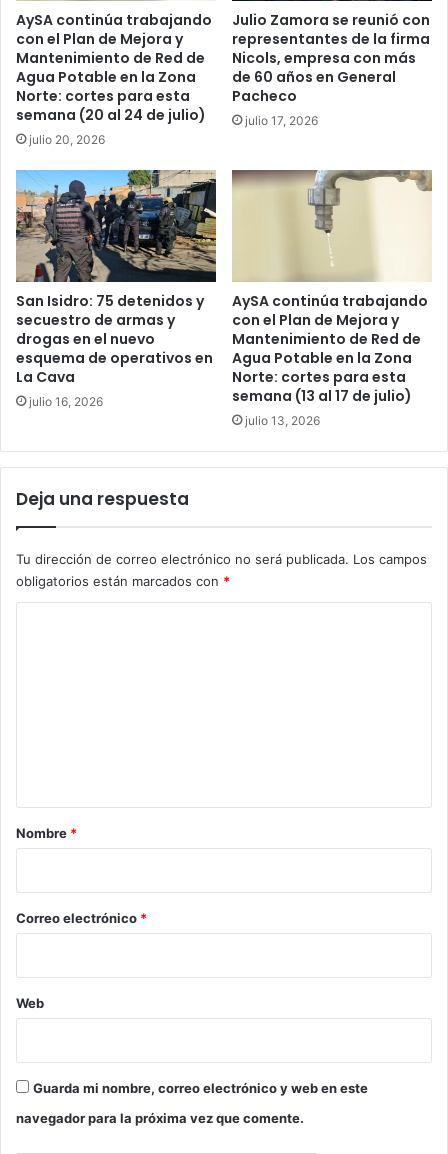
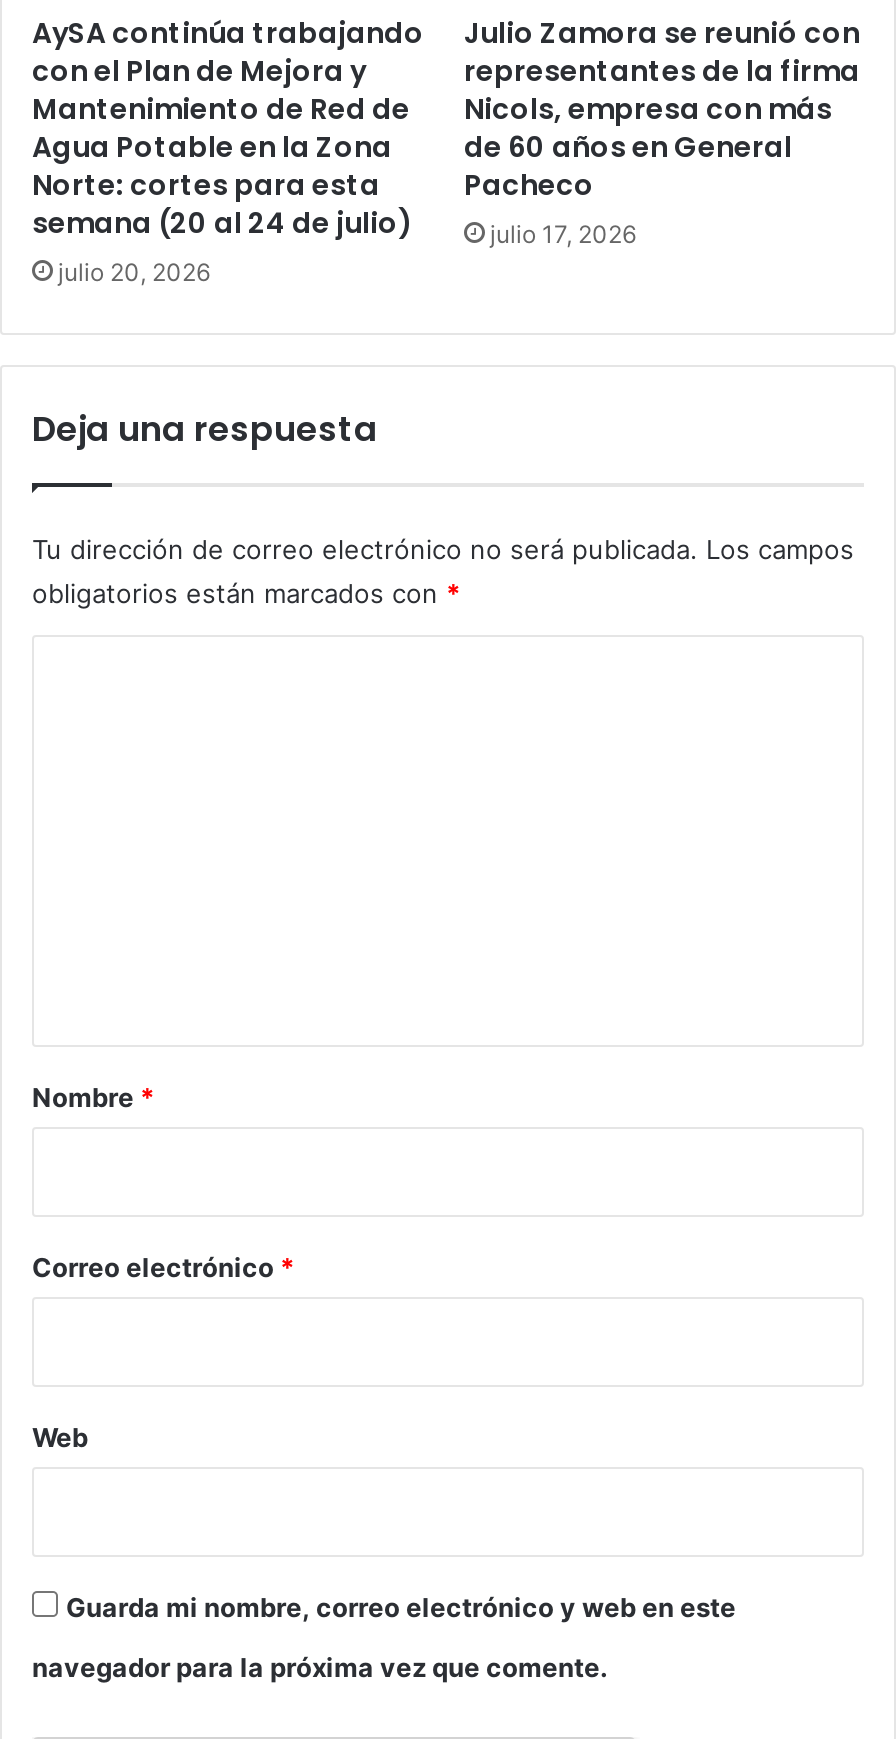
[15,169,217,409] [image] | San Isidro: 75 detenidos y | secuestro de armas y | drogas en el nuevo | esquema de operativos en | La Cava | julio 16, 2026 -> none
[231,169,433,428] [image] | AySA continúa trabajando | con el Plan de Mejora y | Mantenimiento de Red de | Agua Potable en la Zona | Norte: cortes para esta | semana (13 al 17 de julio) | julio 13, 2026 -> none

